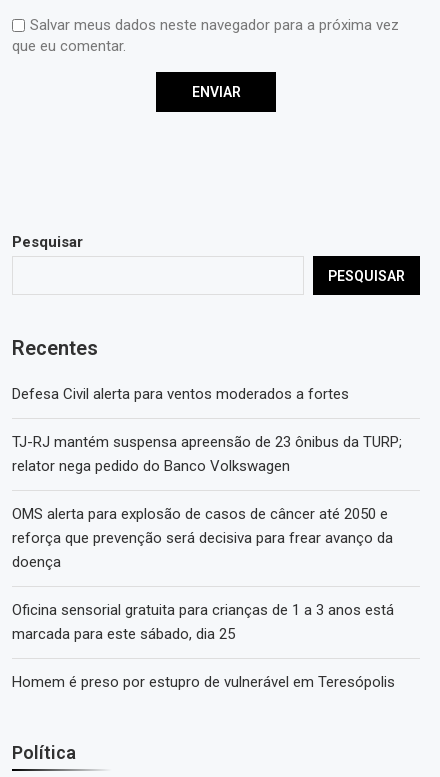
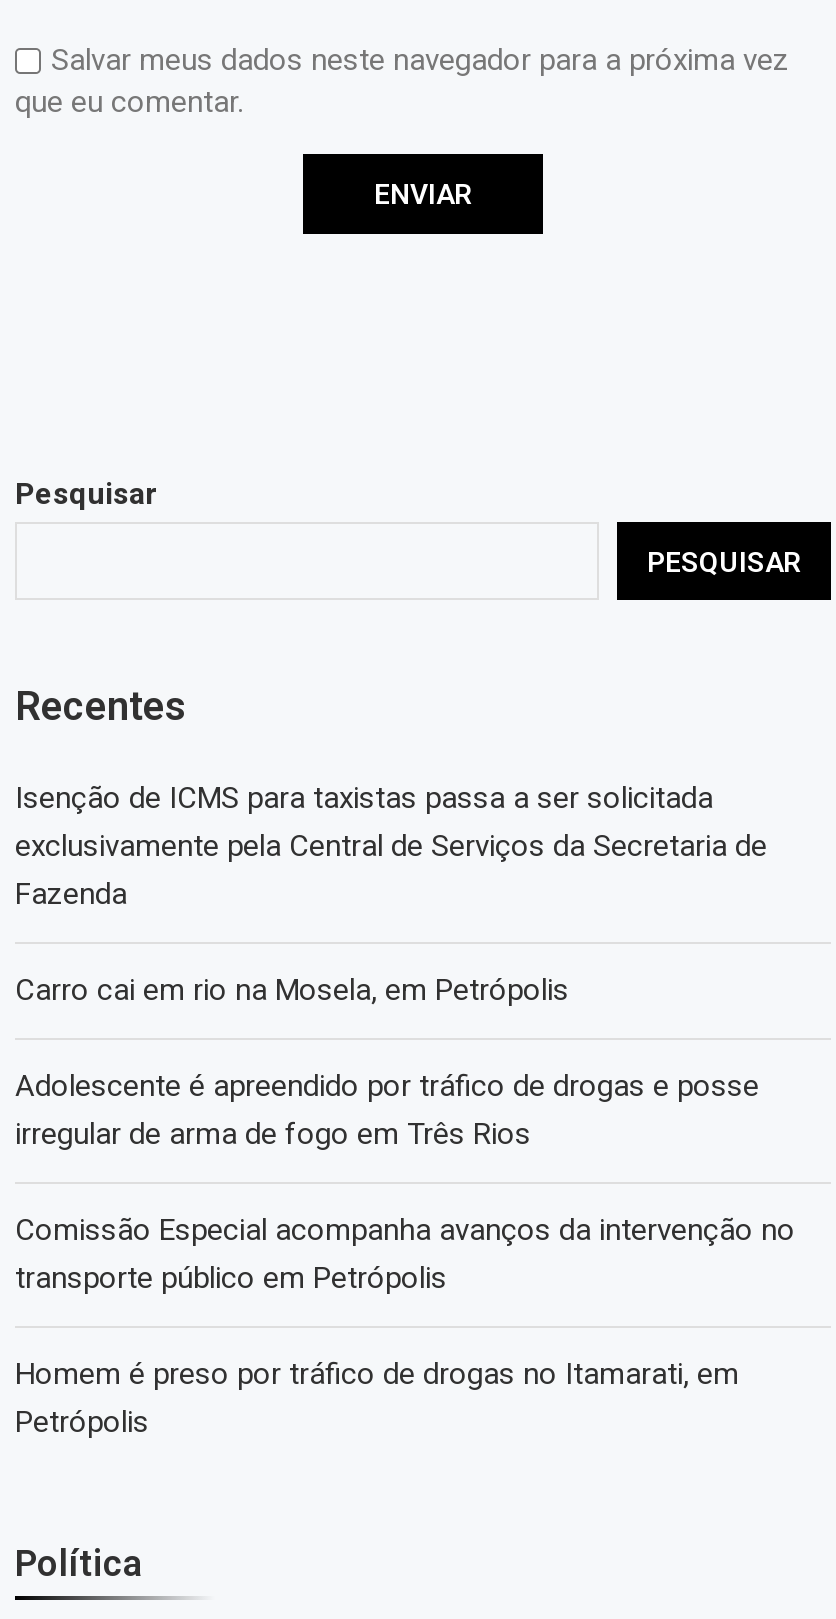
[12,385,349,403] Defesa Civil alerta para ventos moderados a fortes -> [15,780,767,912] Isenção de ICMS para taxistas passa a ser solicitada | exclusivamente pela Central de Serviços da Secretaria de | Fazenda
[12,433,402,475] TJ-RJ mantém suspensa apreensão de 23 ônibus da TURP; | relator nega pedido do Banco Volkswagen -> [15,972,569,1008] Carro cai em rio na Mosela, em Petrópolis
[12,505,393,571] OMS alerta para explosão de casos de câncer até 2050 e | reforça que prevenção será decisiva para frear avanço da | doença -> [15,1068,759,1152] Adolescente é apreendido por tráfico de drogas e posse | irregular de arma de fogo em Três Rios
[12,601,394,643] Oficina sensorial gratuita para crianças de 1 a 3 anos está | marcada para este sábado, dia 25 -> [15,1212,795,1296] Comissão Especial acompanha avanços da intervenção no | transporte público em Petrópolis
[12,673,395,691] Homem é preso por estupro de vulnerável em Teresópolis -> [15,1356,739,1440] Homem é preso por tráfico de drogas no Itamarati, em | Petrópolis

